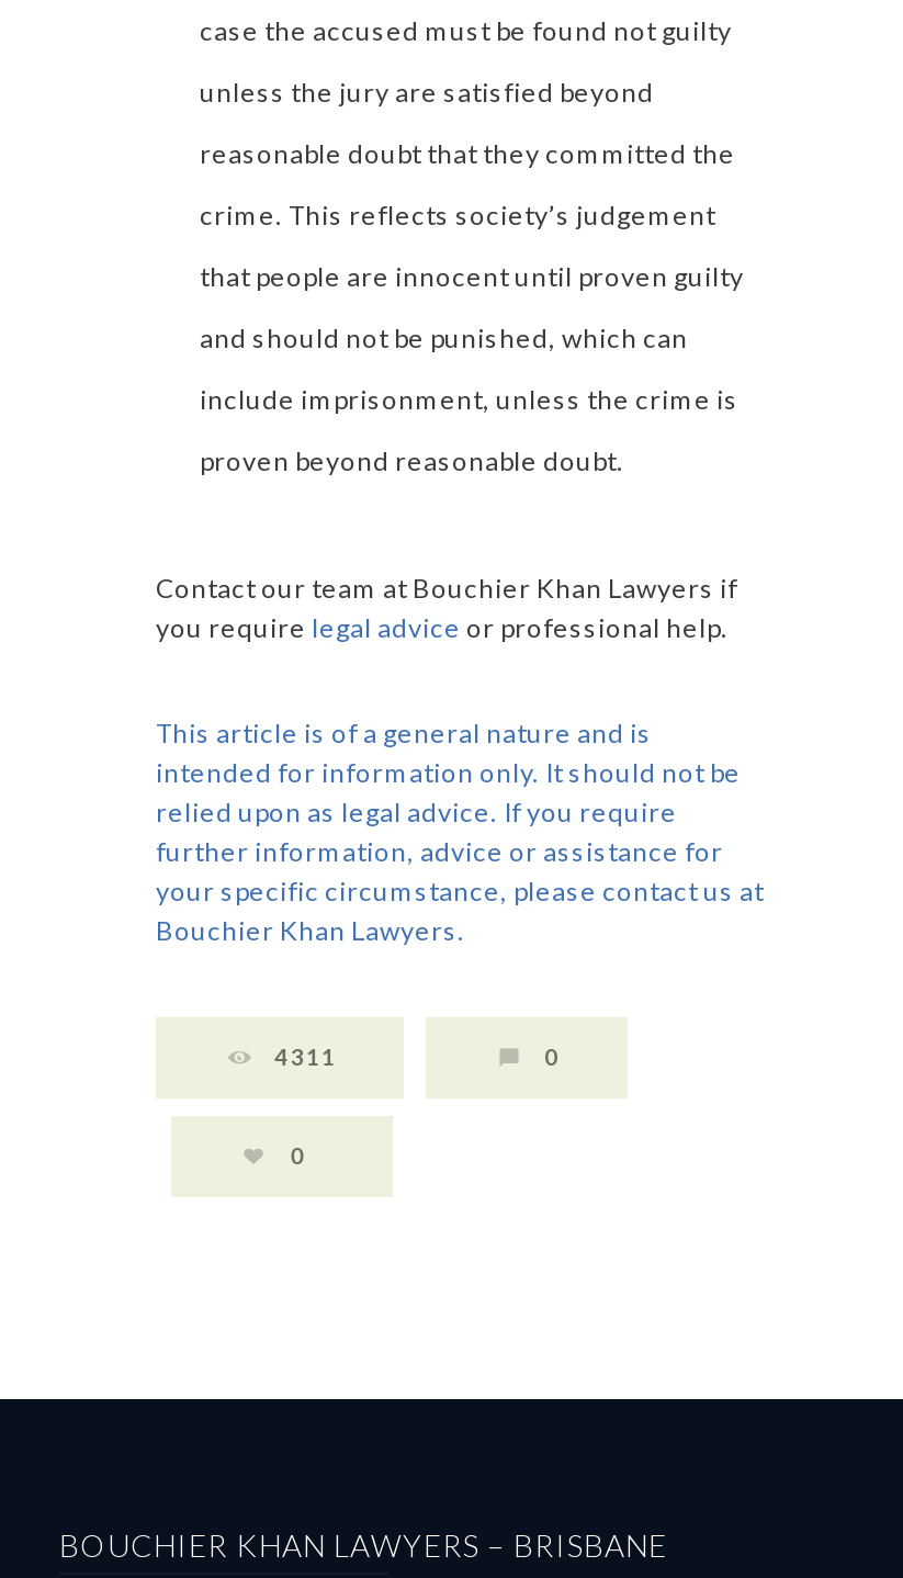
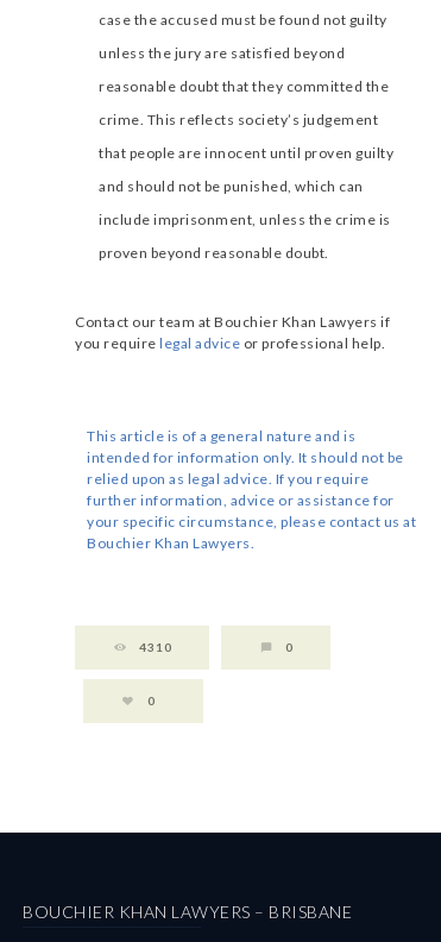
[275,1043,336,1070] 4311 -> [139,640,173,654] 4310

